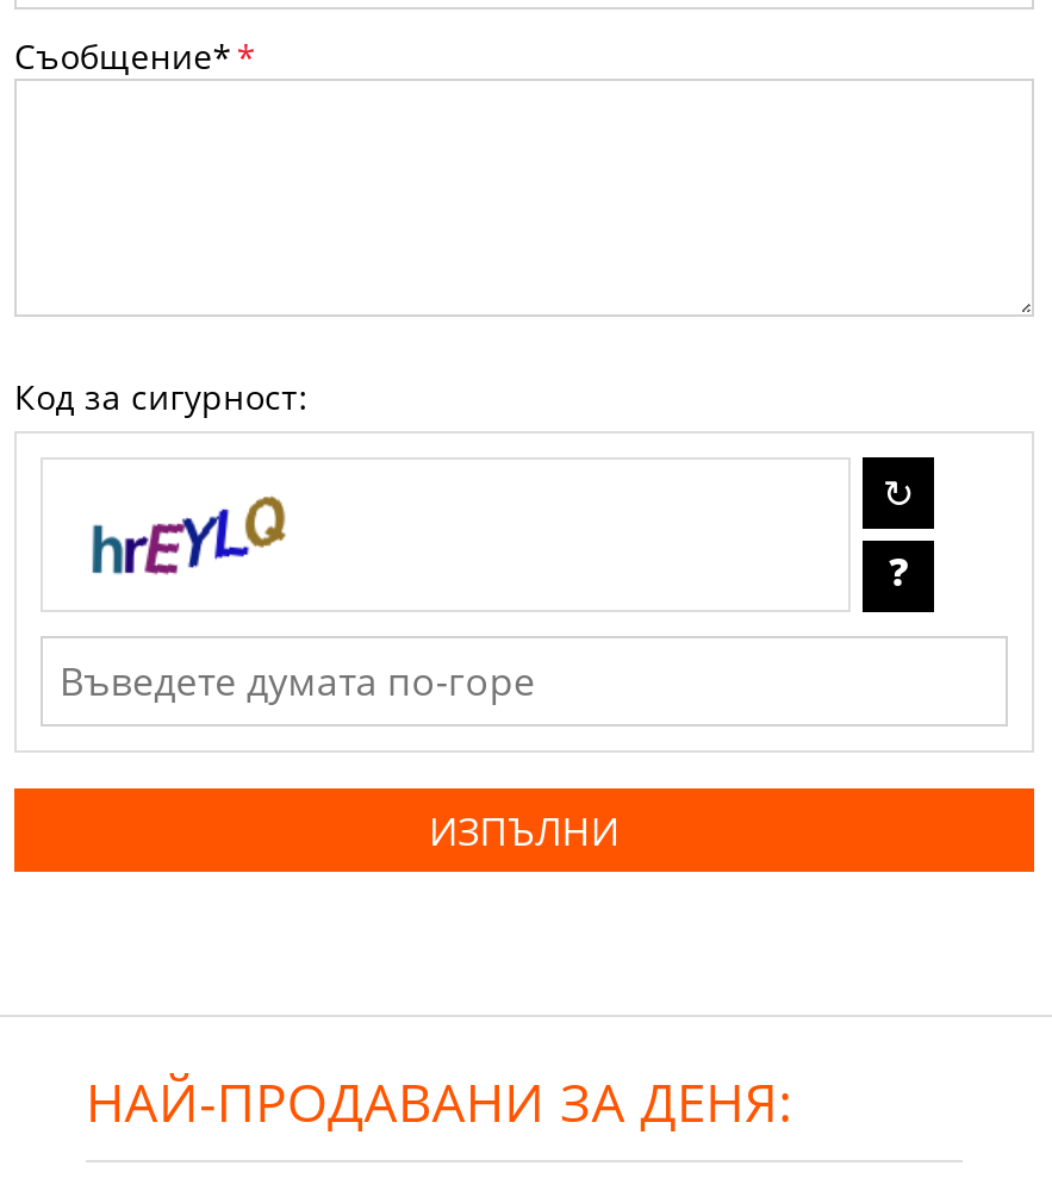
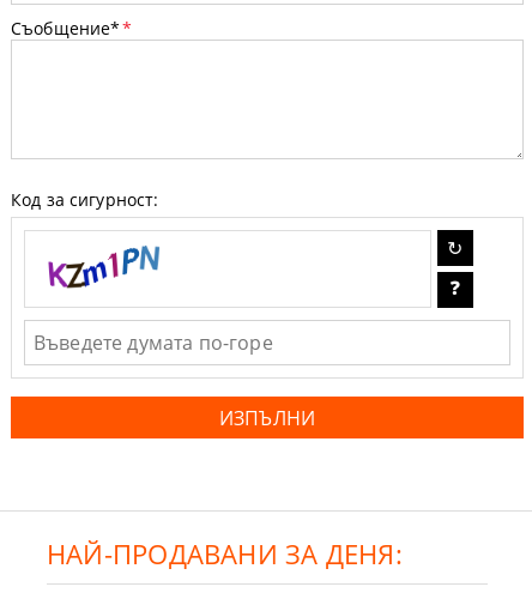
[91,491,310,576] [image] -> [48,244,161,289] [image]

